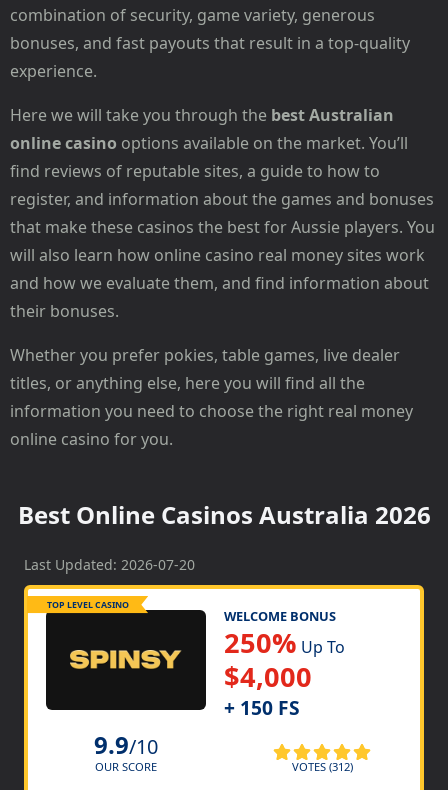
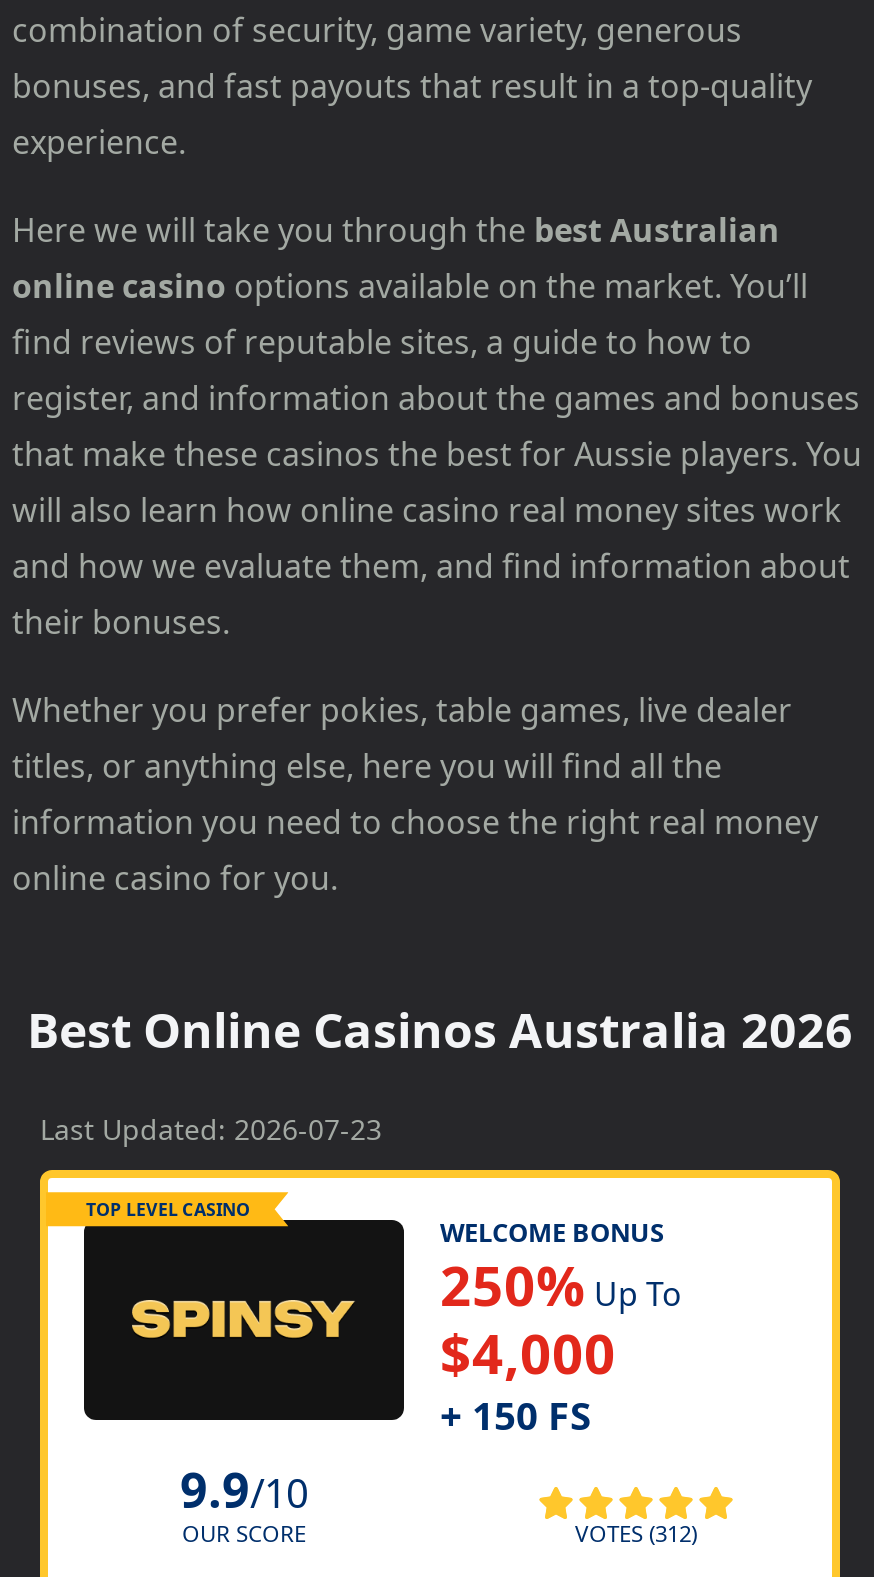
[24,555,195,574] Last Updated: 2026-07-20 -> [40,1110,382,1148] Last Updated: 2026-07-23

